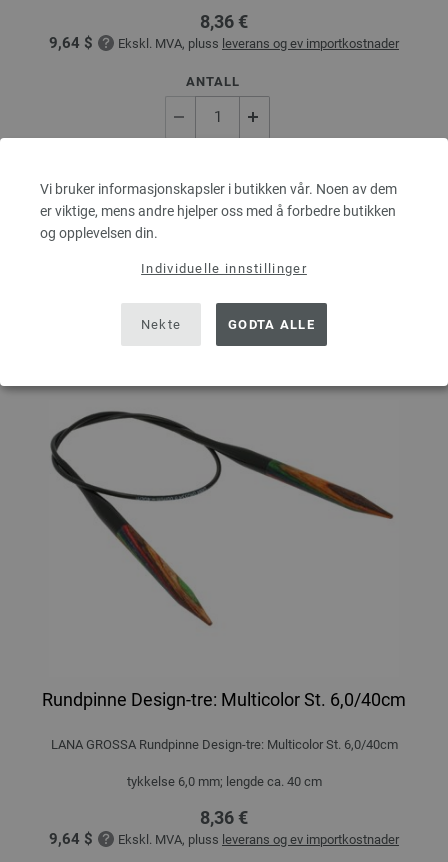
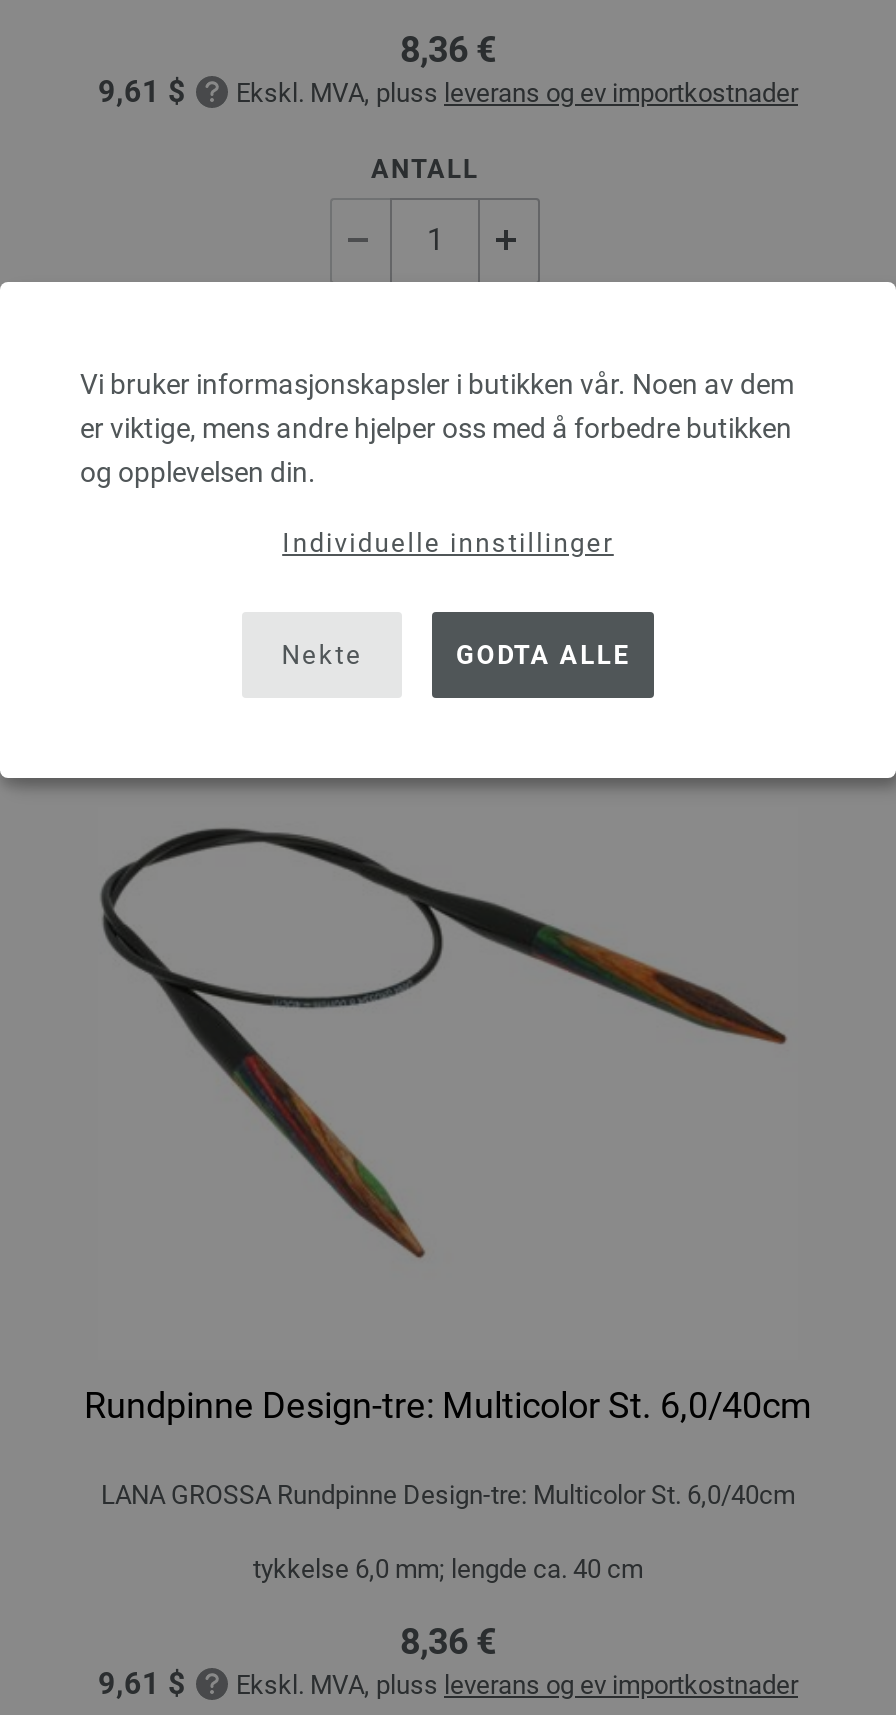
[49,33,399,51] 9,64 $ Ekskl. MVA, pluss leverans og ev importkostnader -> [98,73,798,109] 9,61 $ Ekskl. MVA, pluss leverans og ev importkostnader
[49,829,399,847] 9,64 $ Ekskl. MVA, pluss leverans og ev importkostnader -> [98,1665,798,1701] 9,61 $ Ekskl. MVA, pluss leverans og ev importkostnader

